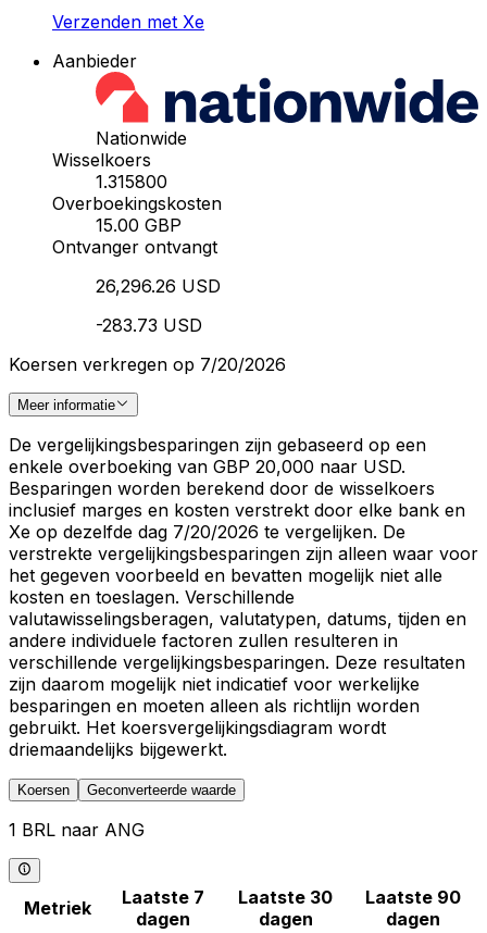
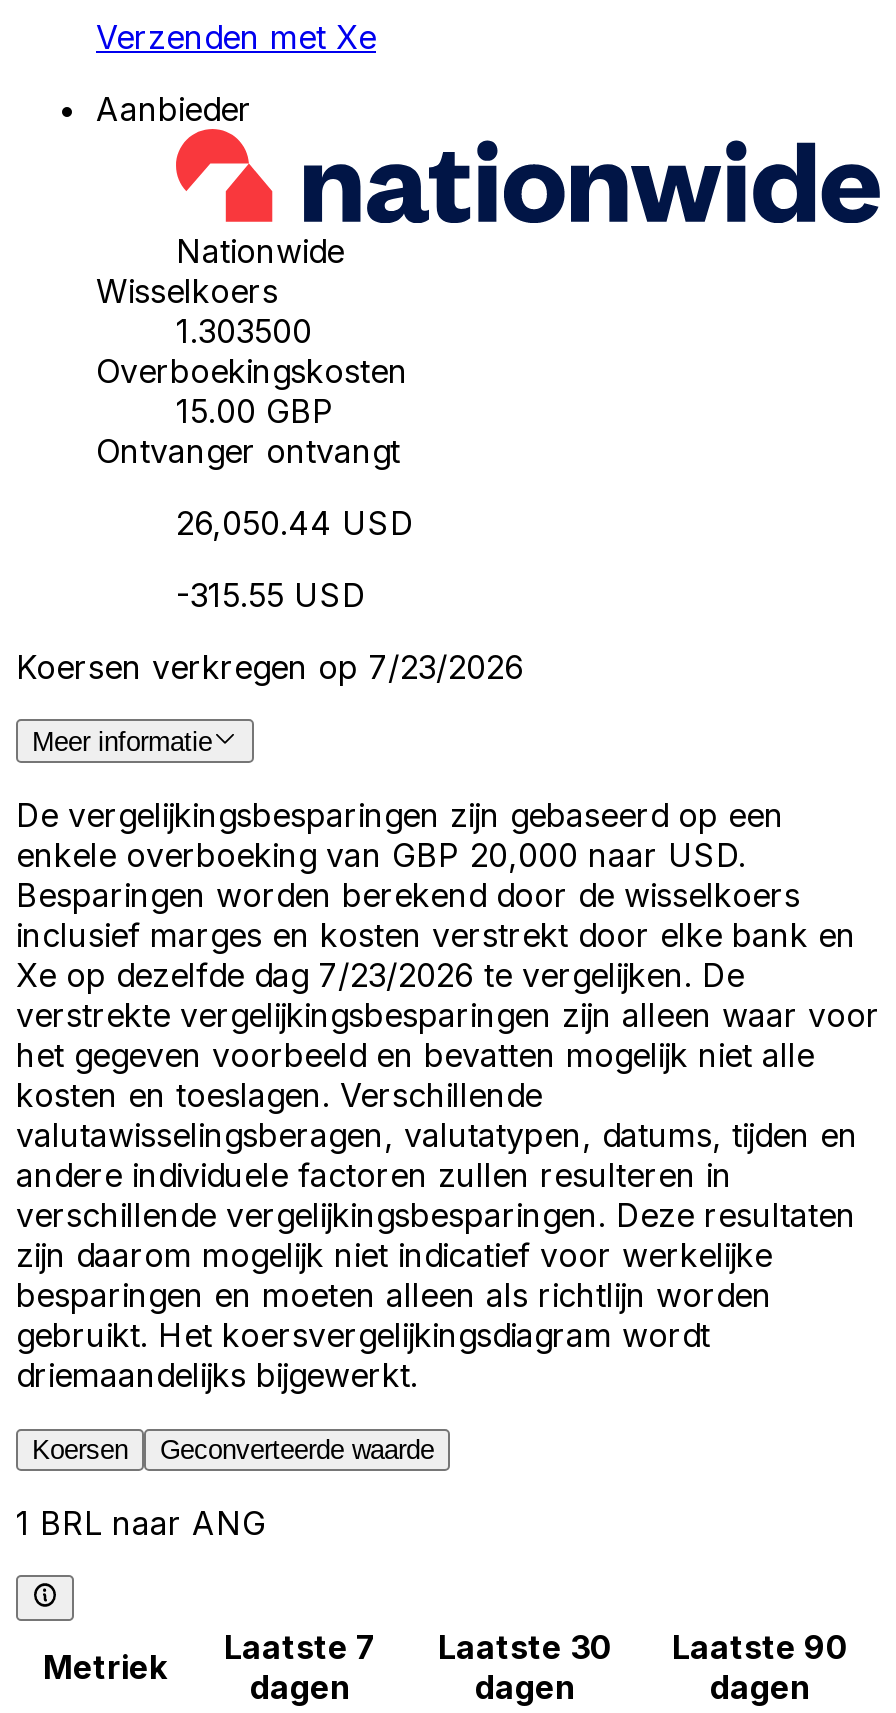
[96,171,167,192] 1.315800 -> [176,311,312,351] 1.303500
[96,275,221,297] 26,296.26 USD -> [176,503,414,543] 26,050.44 USD
[96,314,202,336] -283.73 USD -> [176,575,366,615] -315.55 USD
[9,353,286,375] Koersen verkregen op 7/20/2026 -> [16,647,524,687] Koersen verkregen op 7/23/2026
[9,521,405,543] Xe op dezelfde dag 7/20/2026 te vergelijken. De -> [16,956,744,996] Xe op dezelfde dag 7/23/2026 te vergelijken. De

